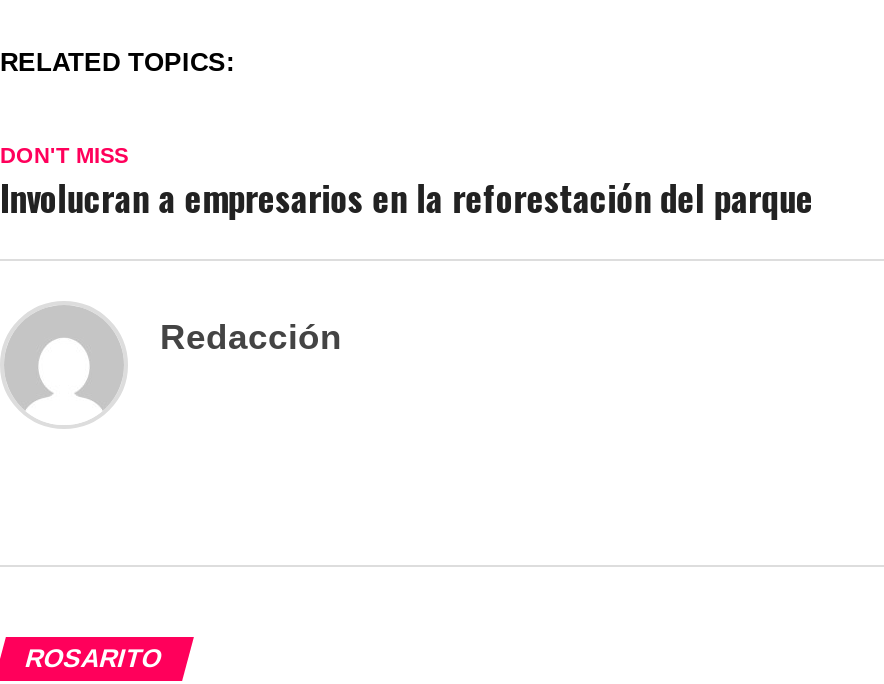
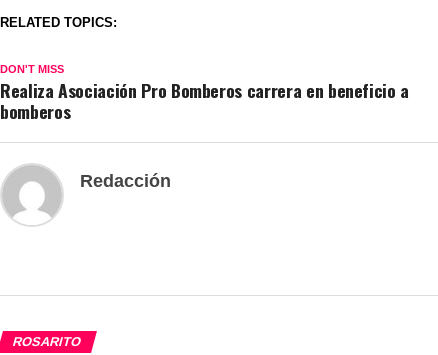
[0,170,823,222] Involucran a empresarios en la reforestación del parque -> [0,77,409,124] Realiza Asociación Pro Bomberos carrera en beneficio a | bomberos

